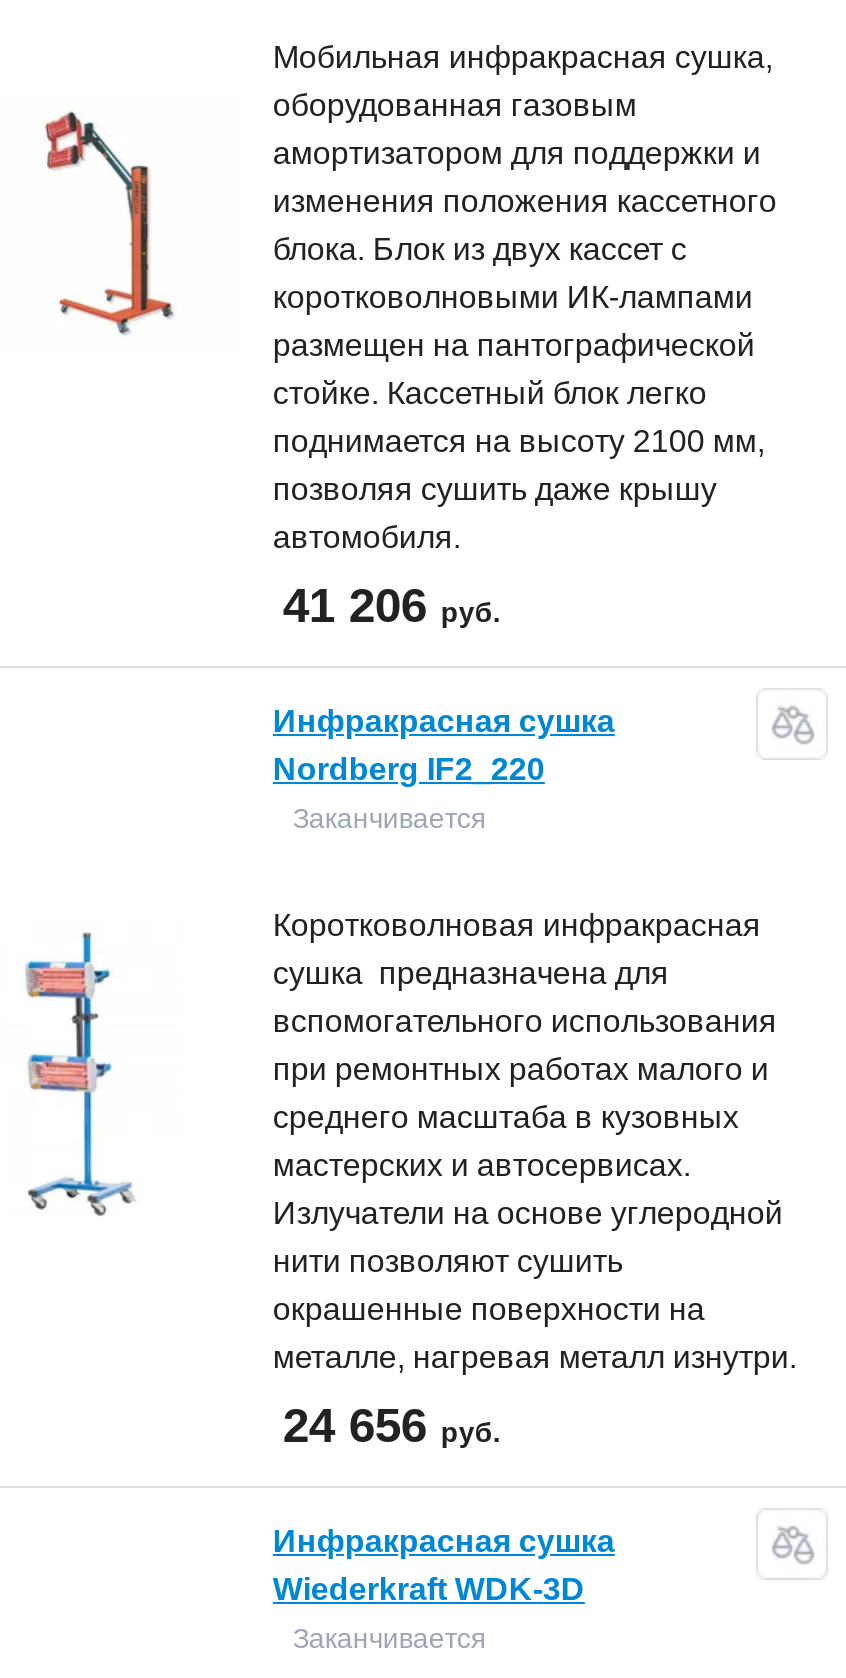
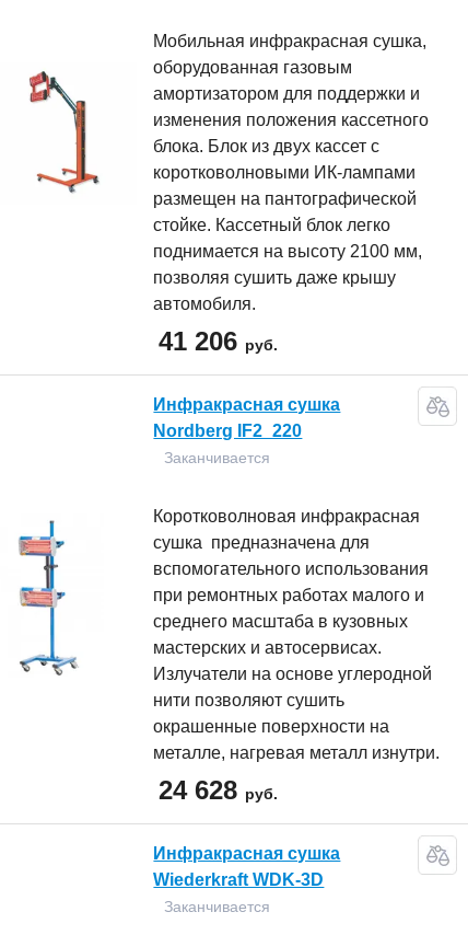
[283,1398,501,1452] 24 656 руб. -> [159,775,278,805] 24 628 руб.

